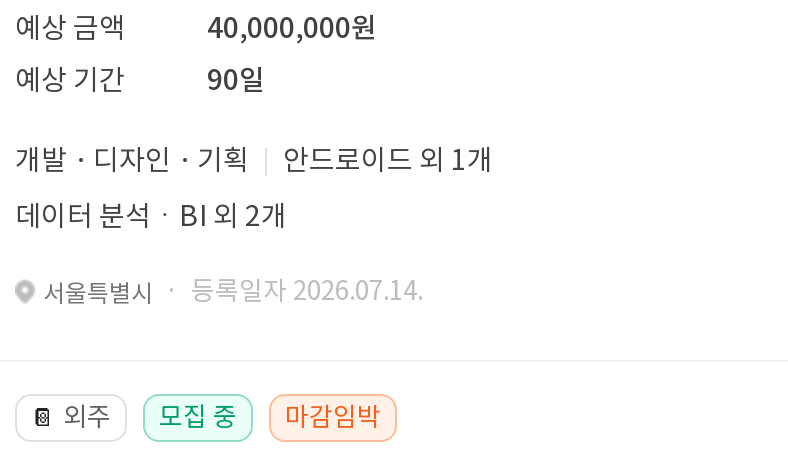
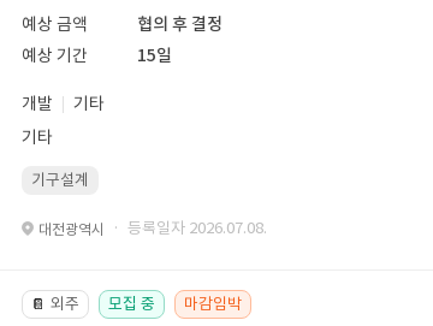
[207,10,377,46] 40,000,000원 -> [137,13,223,35] 협의 후 결정
[15,62,493,308] 90일 | 개발 · 디자인 · 기획 | 안드로이드 외 1개 | 데이터 분석ㆍBI 외 2개 | 서울특별시 · 등록일자 2026.07.14. -> [22,45,267,238] 15일 | 개발 | 기타 | 기타 | 기구설계 | 대전광역시 · 등록일자 2026.07.08.

